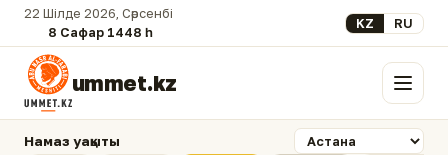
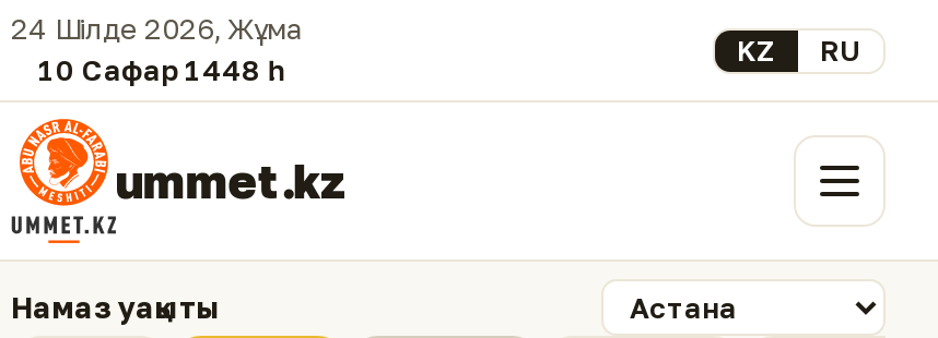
[24,5,173,21] 22 Шілде 2026, Сәрсенбі -> [11,11,304,46] 24 Шілде 2026, Жұма
[48,24,149,40] 8 Сафар 1448 һ. -> [38,52,277,87] 10 Сафар 1448 һ.

